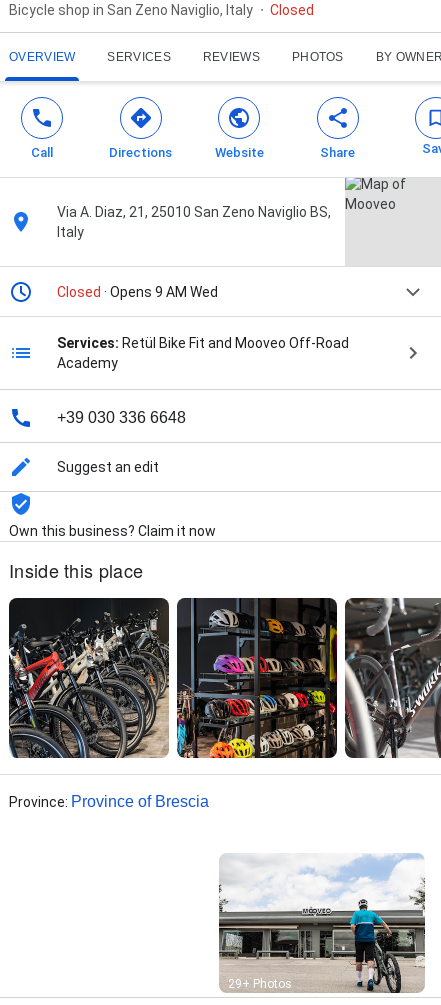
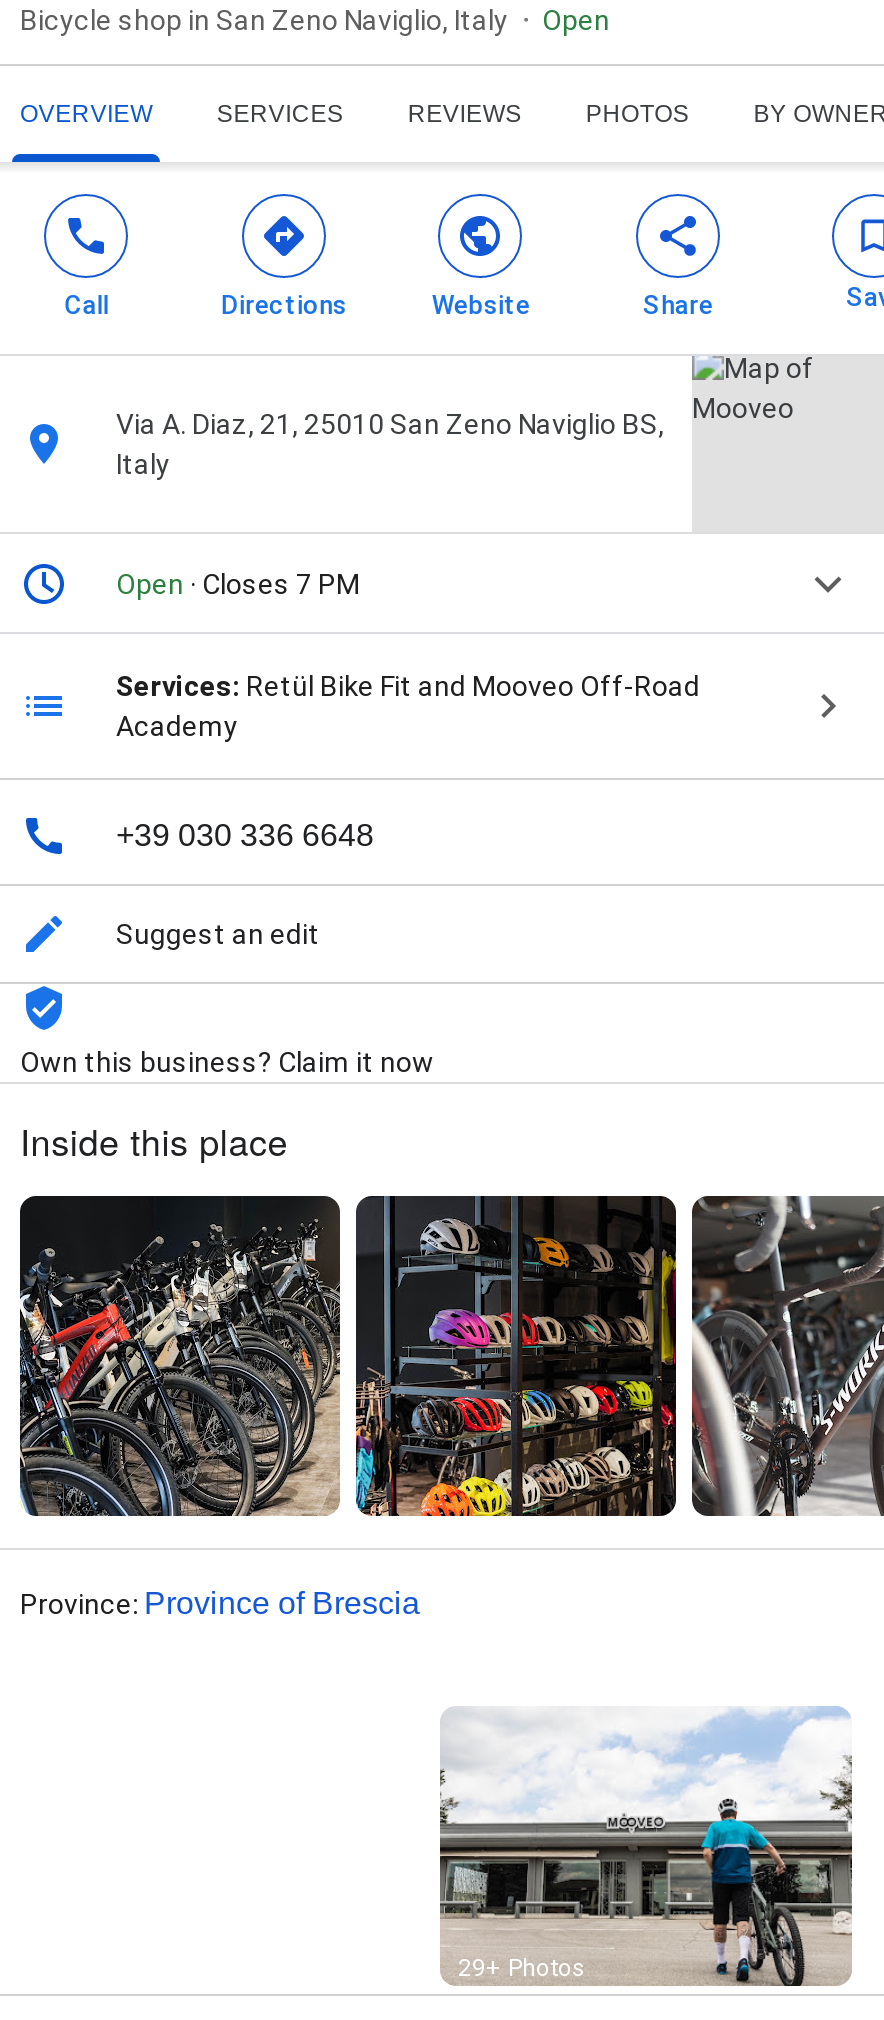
[270,2,314,18] Closed -> [542,4,610,36] Open
[57,284,218,300] Closed · Opens 9 AM Wed -> [116,568,360,600] Open · Closes 7 PM

